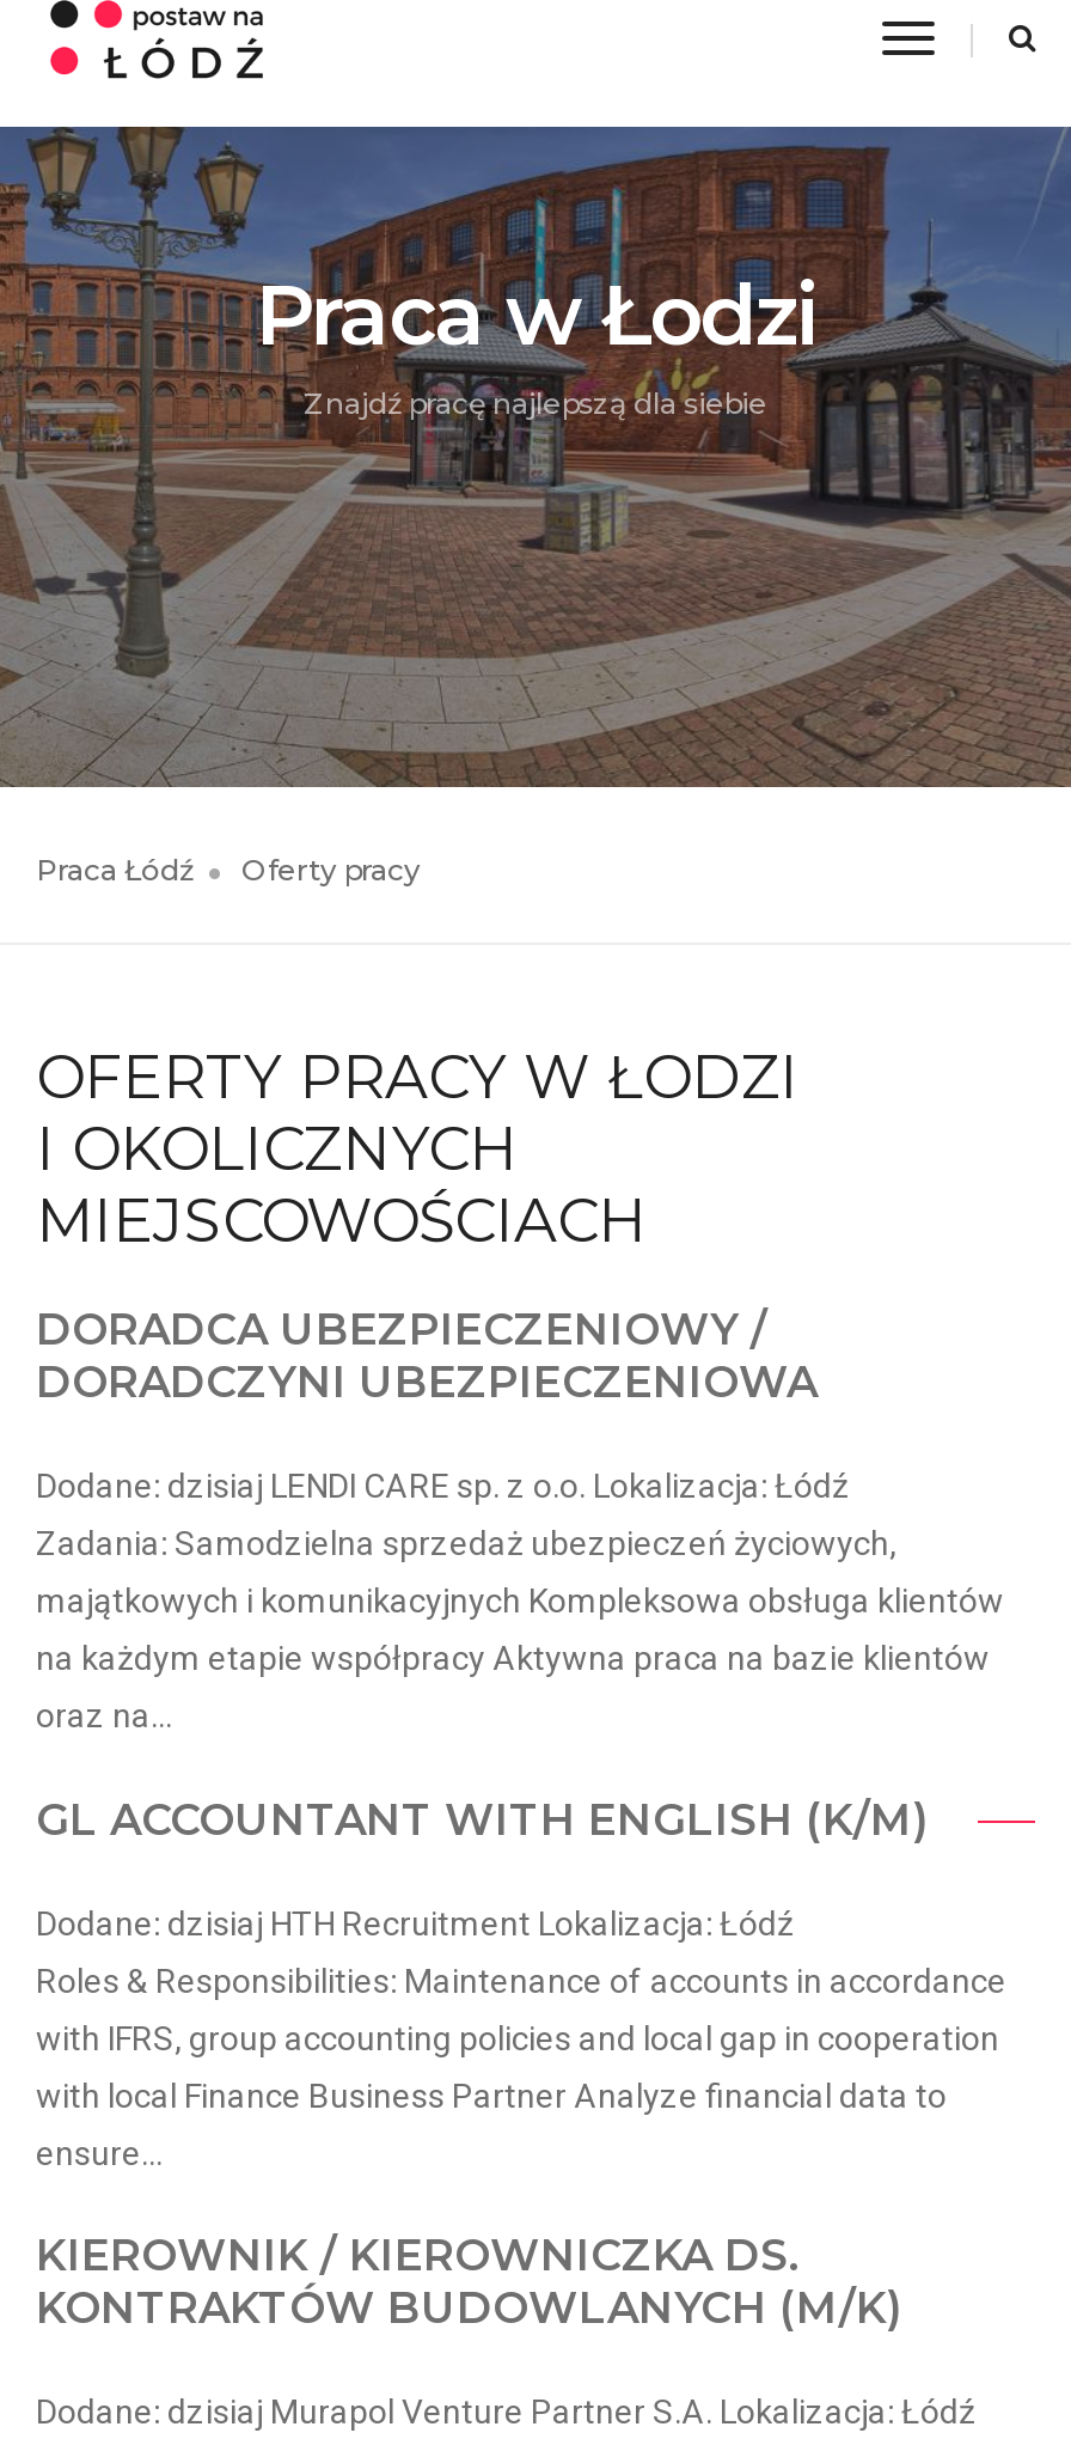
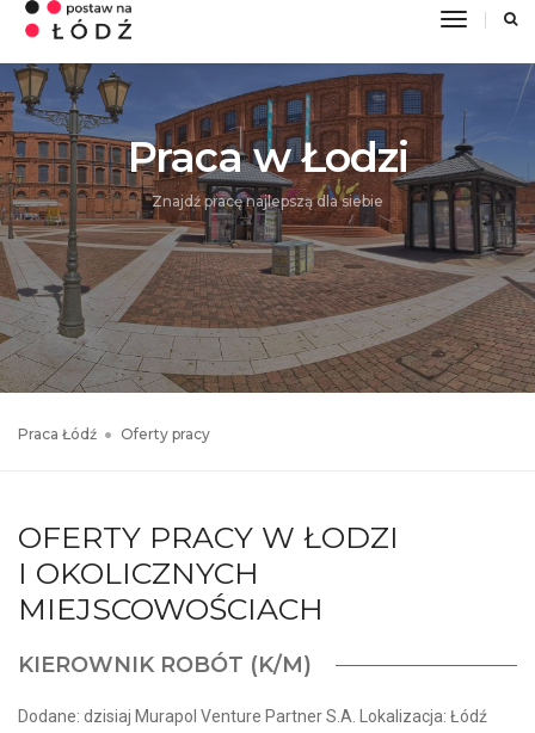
[36,1304,1006,2335] DORADCA UBEZPIECZENIOWY / | DORADCZYNI UBEZPIECZENIOWA | Dodane: dzisiaj LENDI CARE sp. z o.o. Lokalizacja: Łódź | Zadania: Samodzielna sprzedaż ubezpieczeń życiowych, | majątkowych i komunikacyjnych Kompleksowa obsługa klientów | na każdym etapie współpracy Aktywna praca na bazie klientów | oraz na... | GL ACCOUNTANT WITH ENGLISH (K/M) | Dodane: dzisiaj HTH Recruitment Lokalizacja: Łódź | Roles & Responsibilities: Maintenance of accounts in accordance | with IFRS, group accounting policies and local gap in cooperation | with local Finance Business Partner Analyze financial data to | ensure... | KIEROWNIK / KIEROWNICZKA DS. | KONTRAKTÓW BUDOWLANYCH (M/K) -> [18,652,312,678] KIEROWNIK ROBÓT (K/M)

